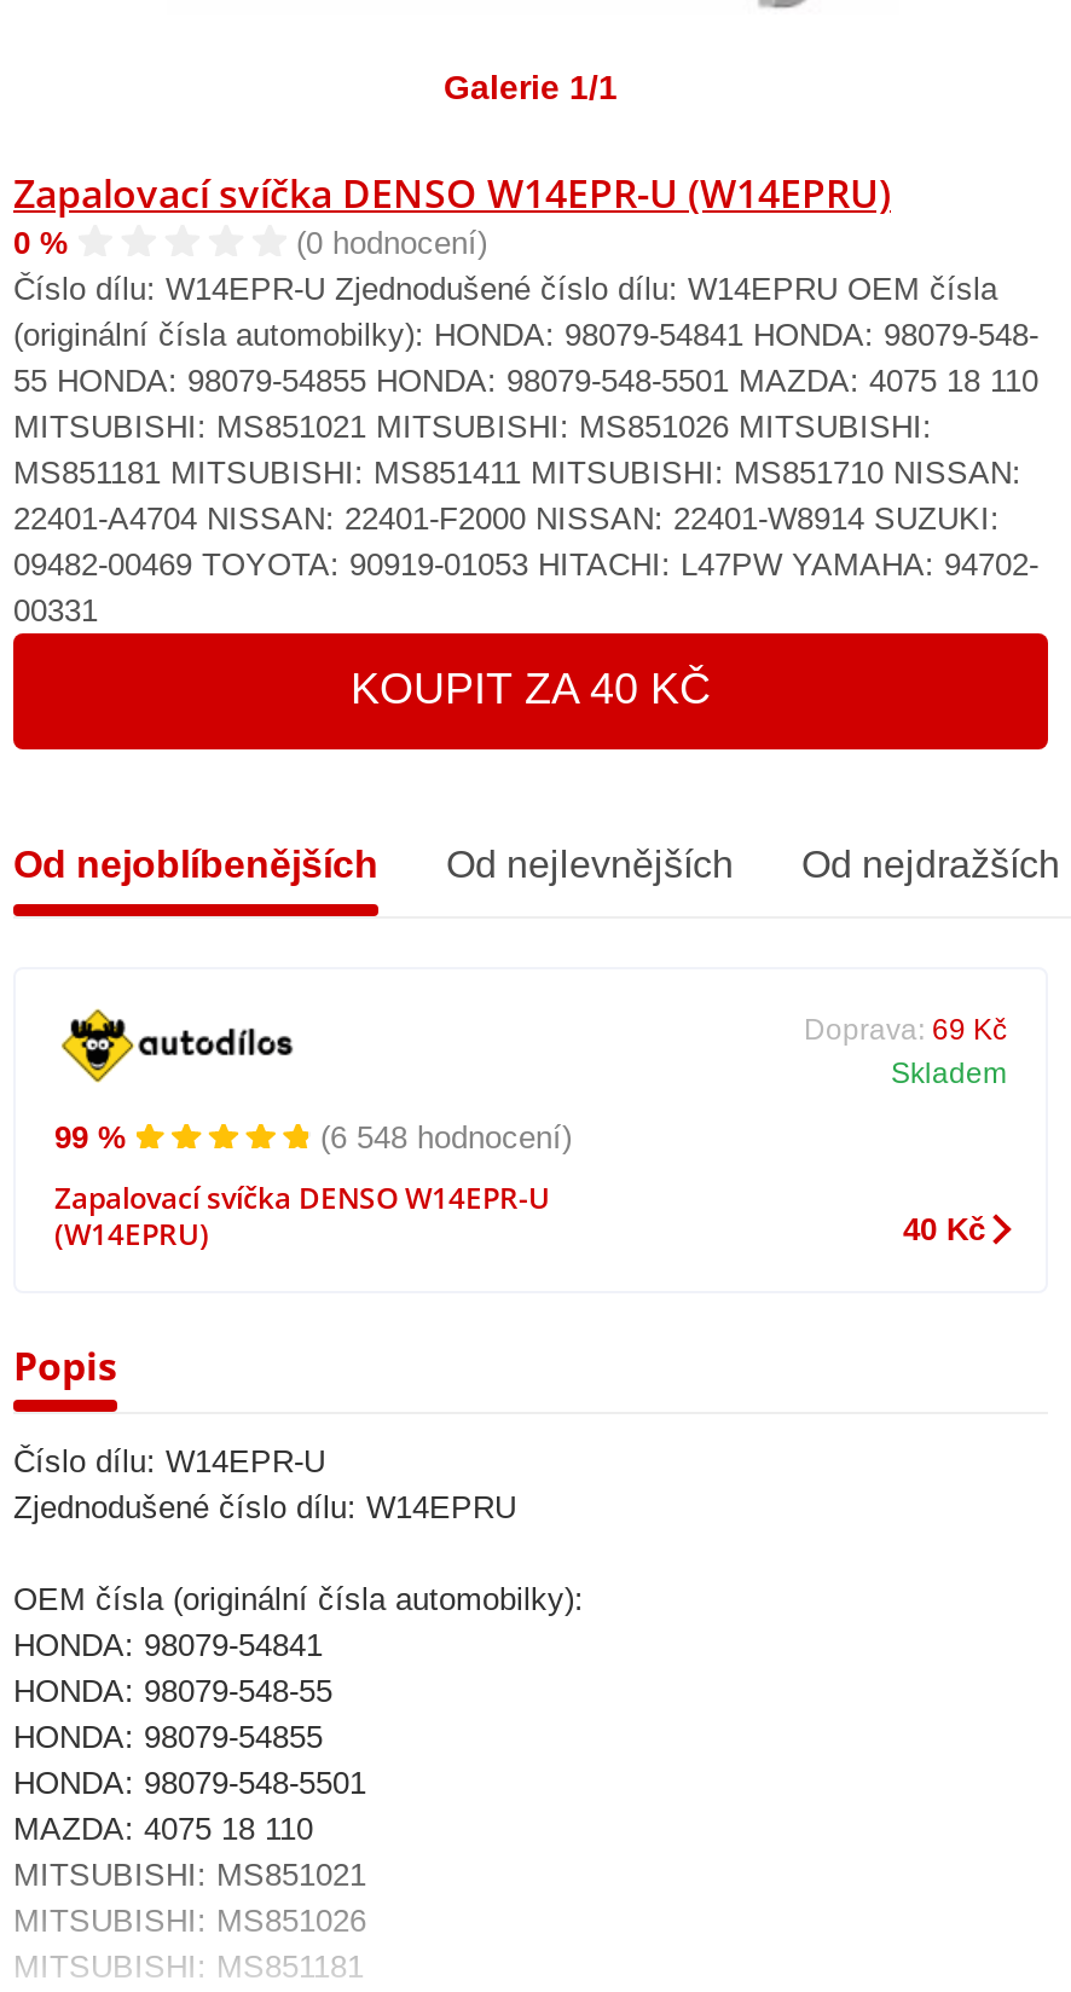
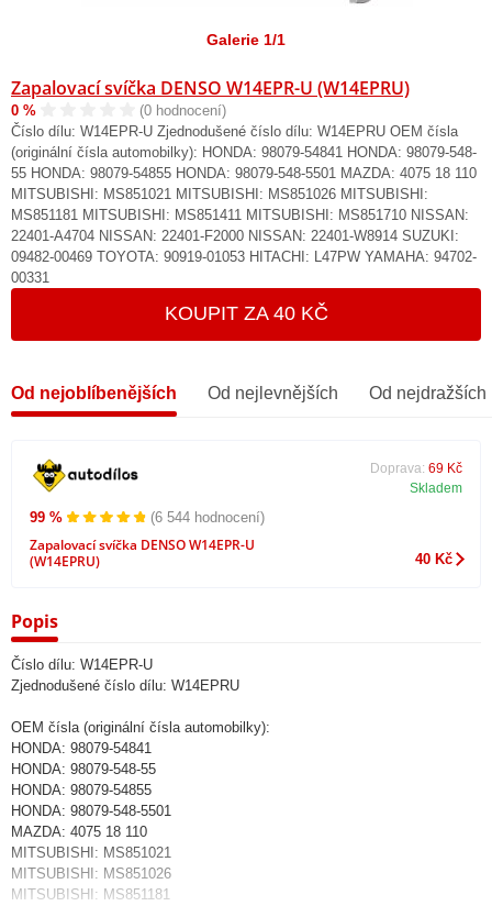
[320,1119,572,1155] (6 548 hodnocení) -> [150,509,265,525] (6 544 hodnocení)

